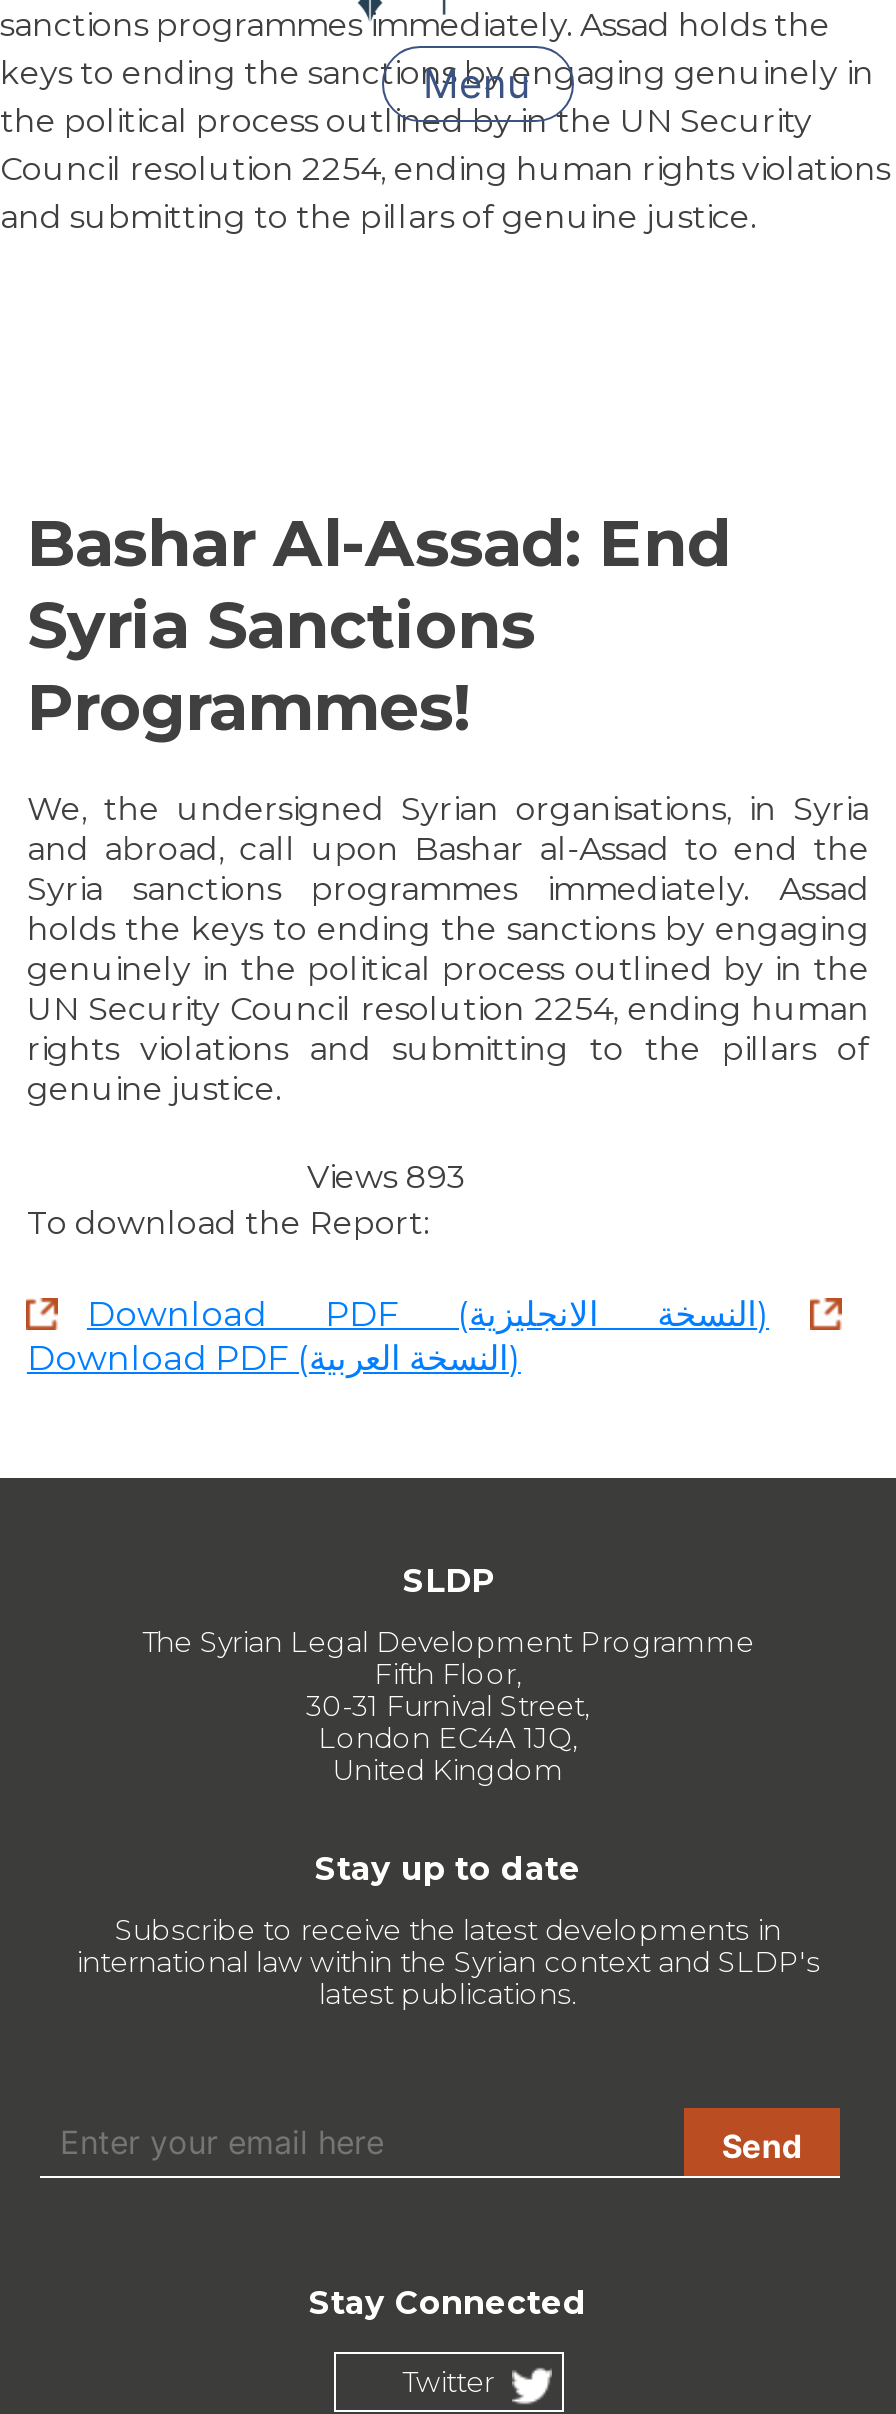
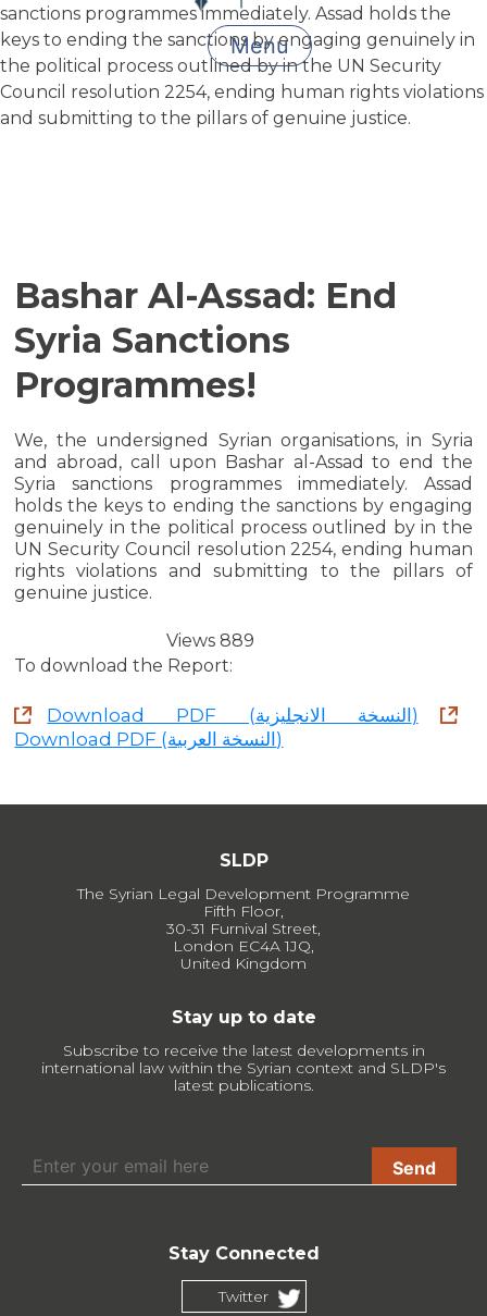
[307,1159,467,1197] Views 893 -> [167,631,255,651] Views 889

